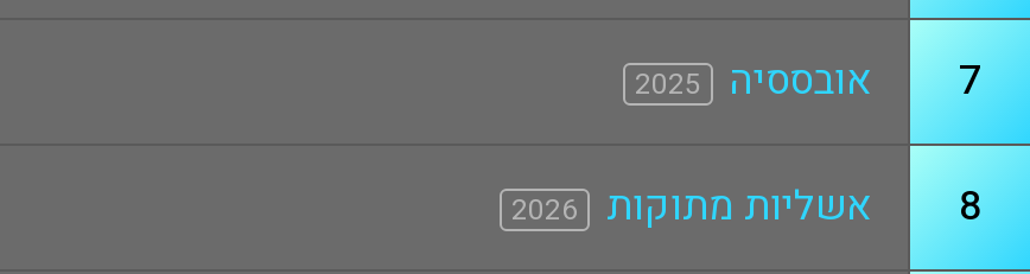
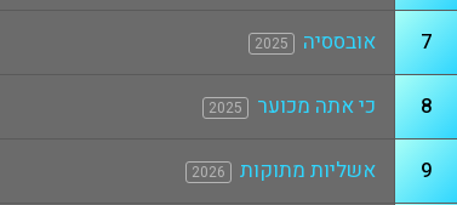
none -> [208,91,432,185] כי אתה מכוער | 2025 | 9

